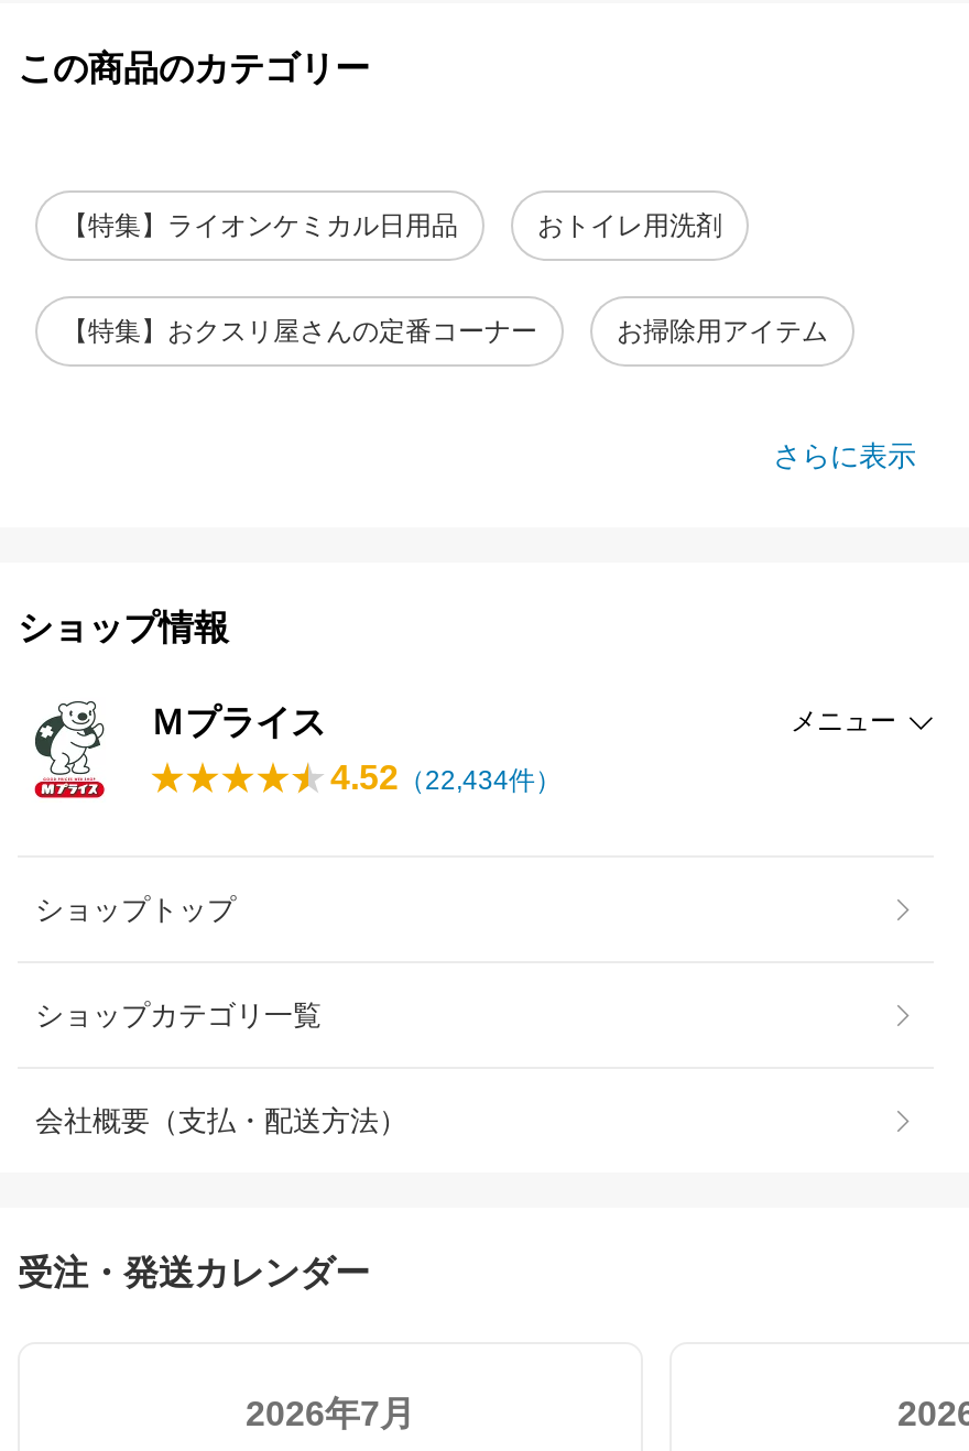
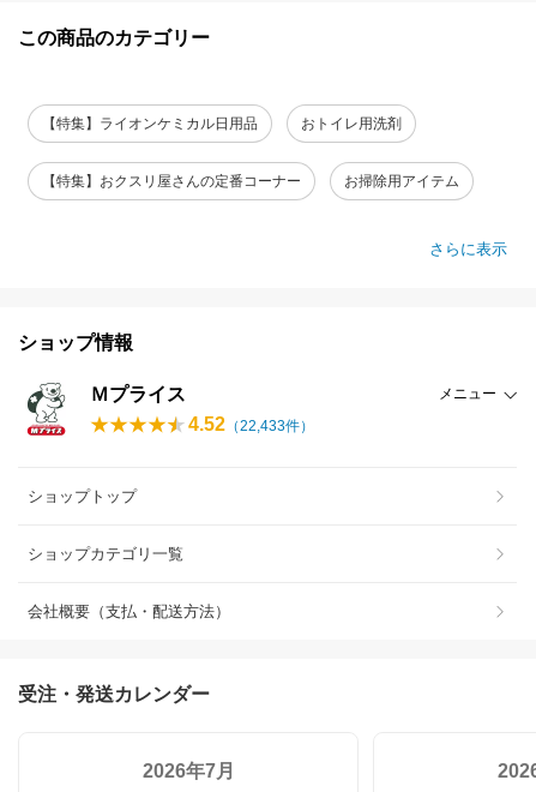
[330,759,562,796] 4.52（22,434件） -> [188,414,314,434] 4.52（22,433件）

